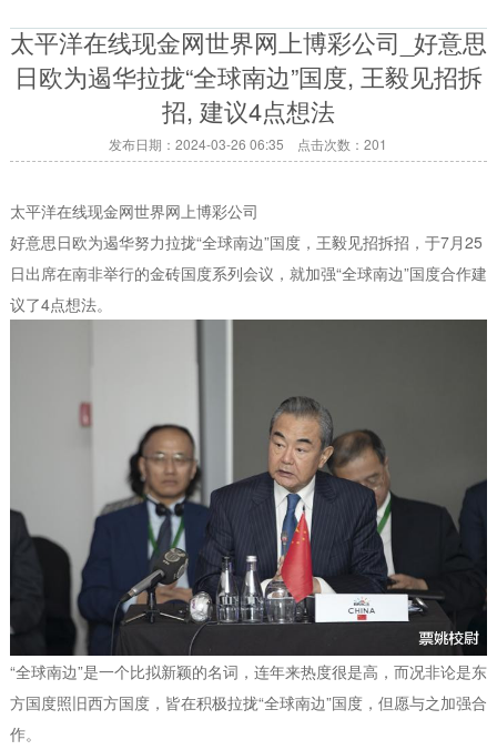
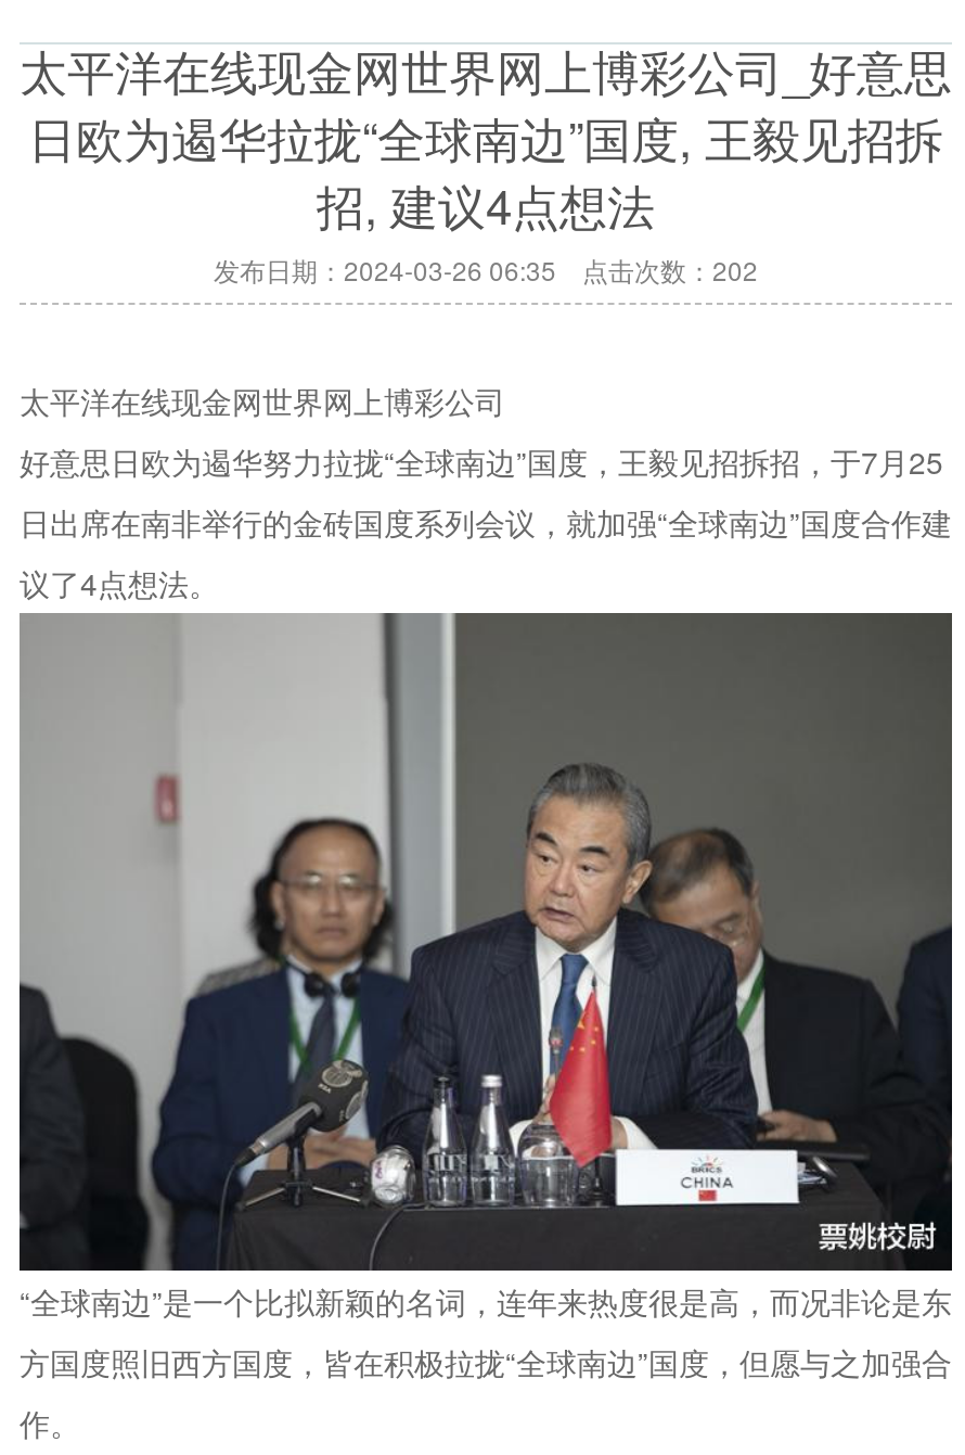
[109,134,388,153] 发布日期：2024-03-26 06:35 点击次数：201 -> [214,251,758,288] 发布日期：2024-03-26 06:35 点击次数：202

